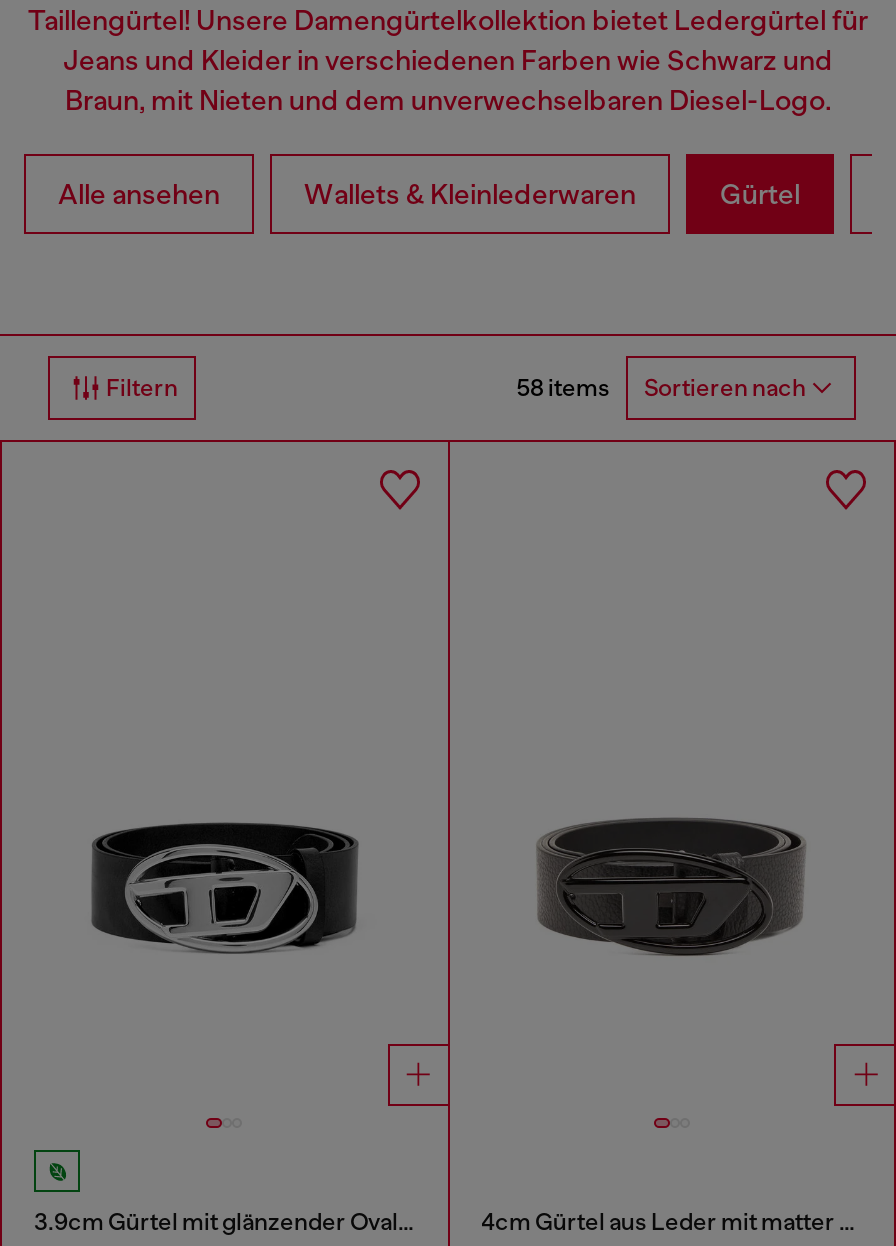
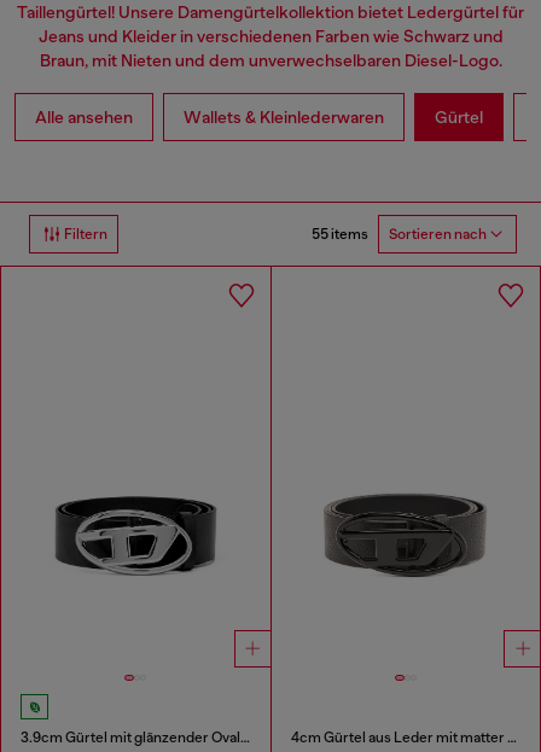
[516,374,806,403] 58 items Sortieren nach -> [312,226,487,243] 55 items Sortieren nach

